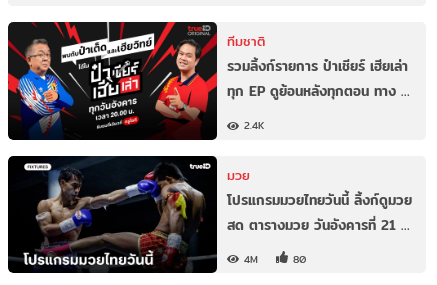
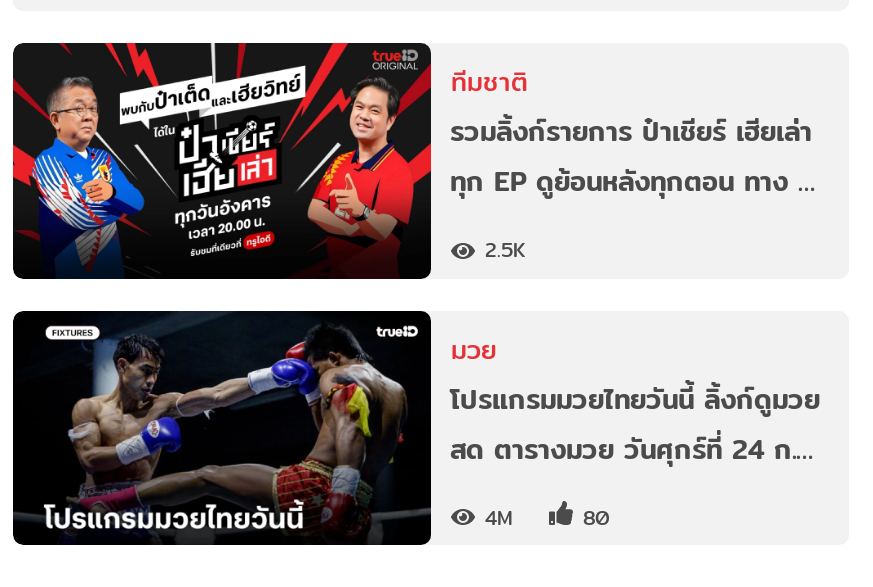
[244,117,264,133] 2.4K -> [485,234,525,266] 2.5K
[226,214,409,236] สด ตารางมวย วันอังคารที่ 21 … -> [450,427,814,471] สด ตารางมวย วันศุกร์ที่ 24 ก.…

